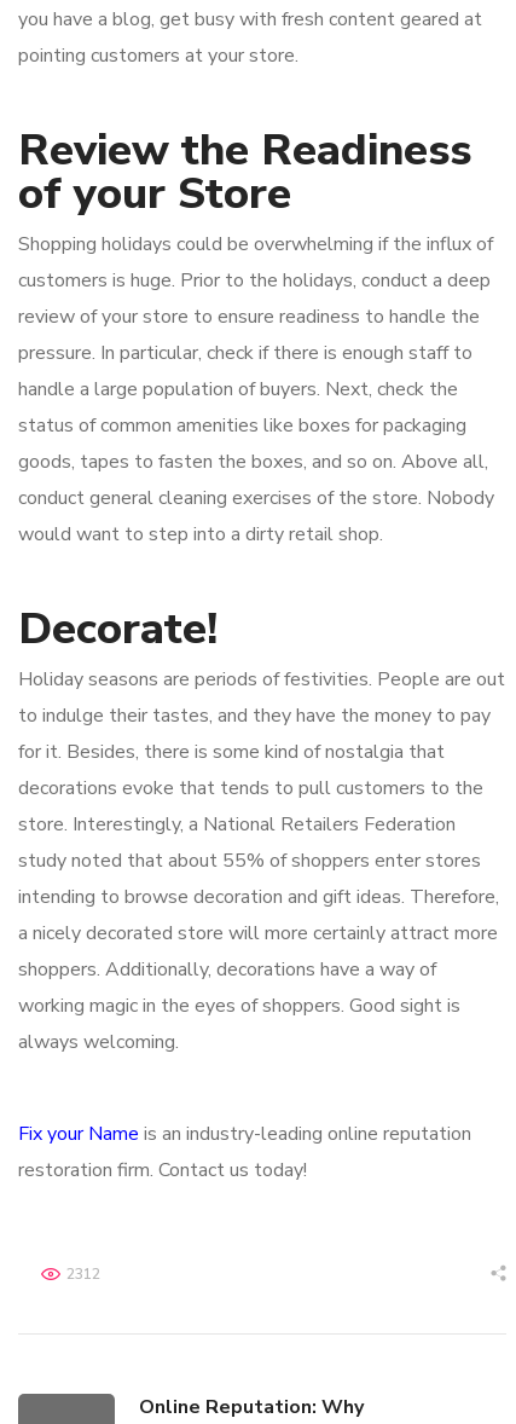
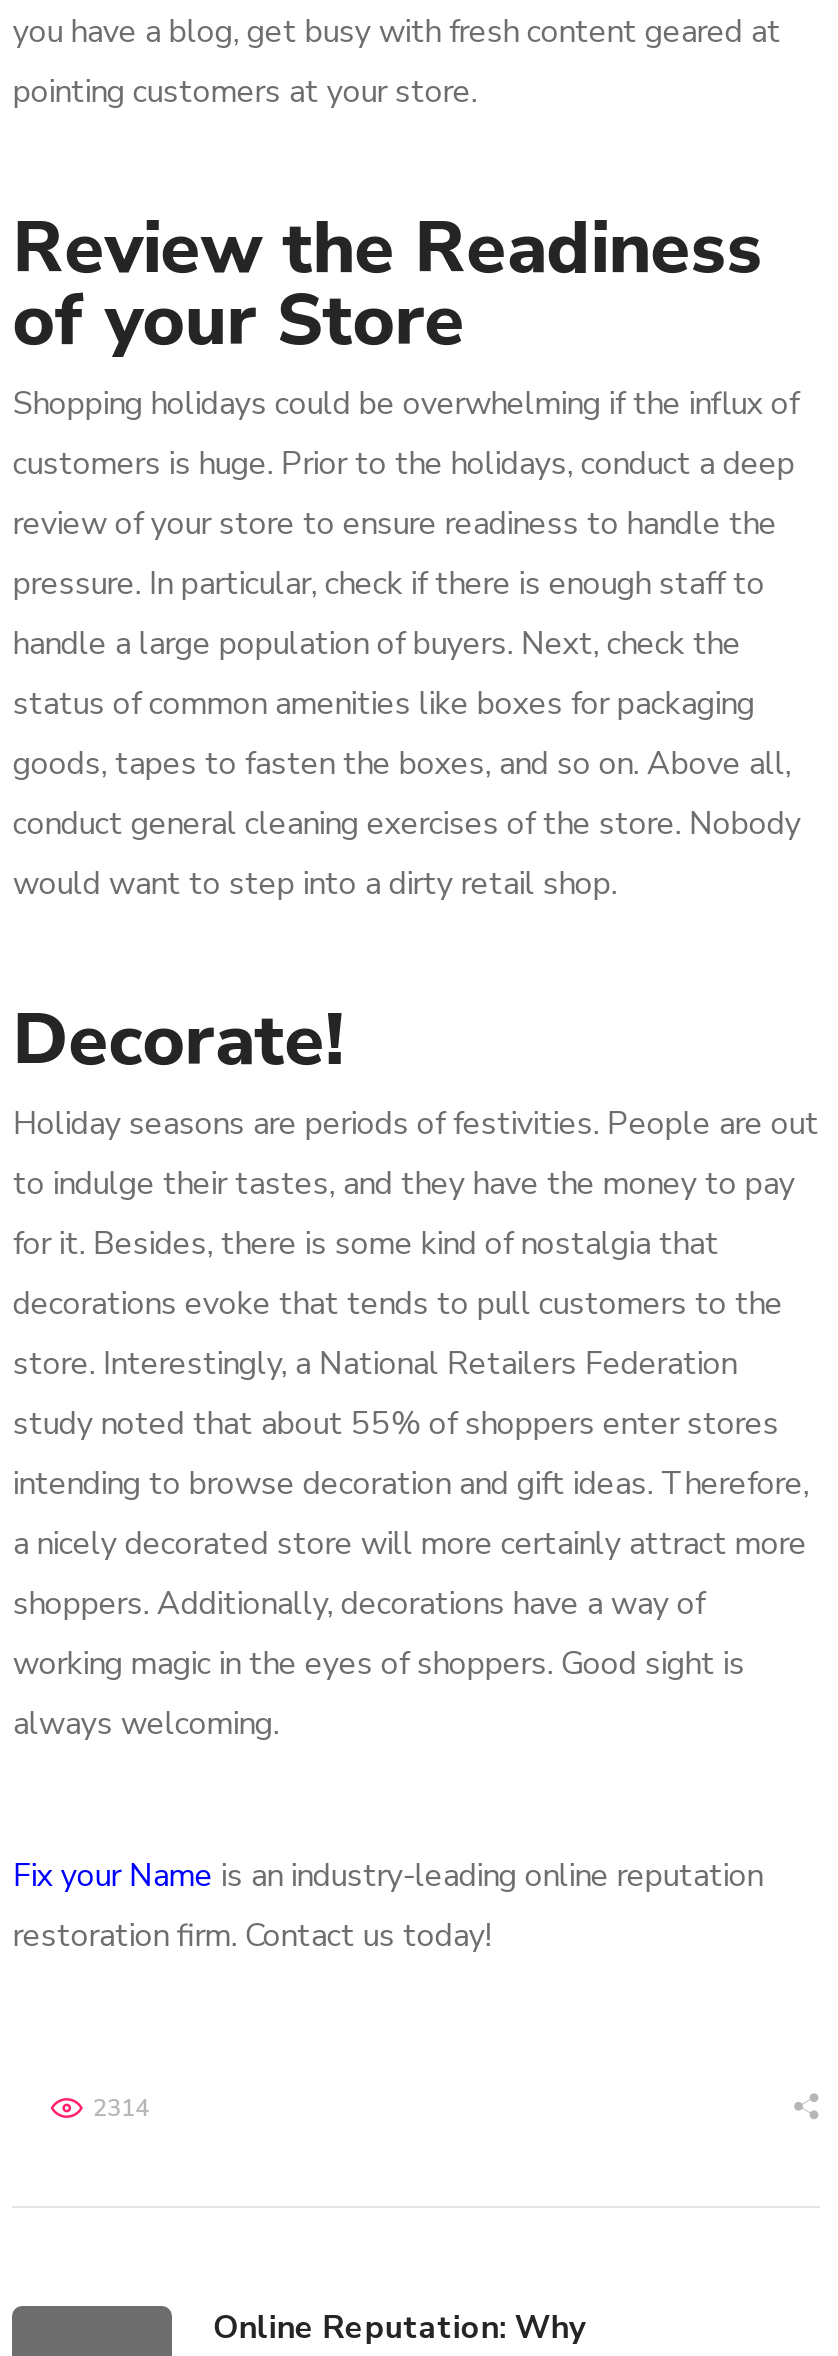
[67,1264,101,1284] 2312 -> [93,2092,149,2124] 2314

